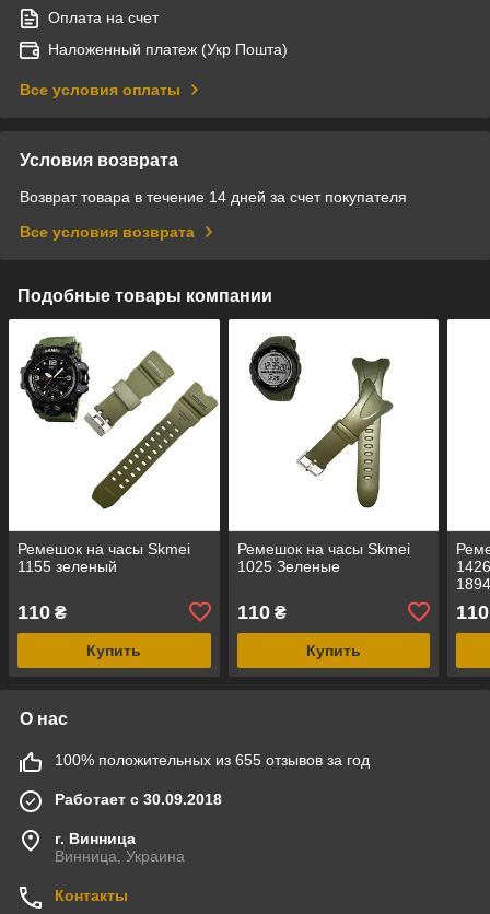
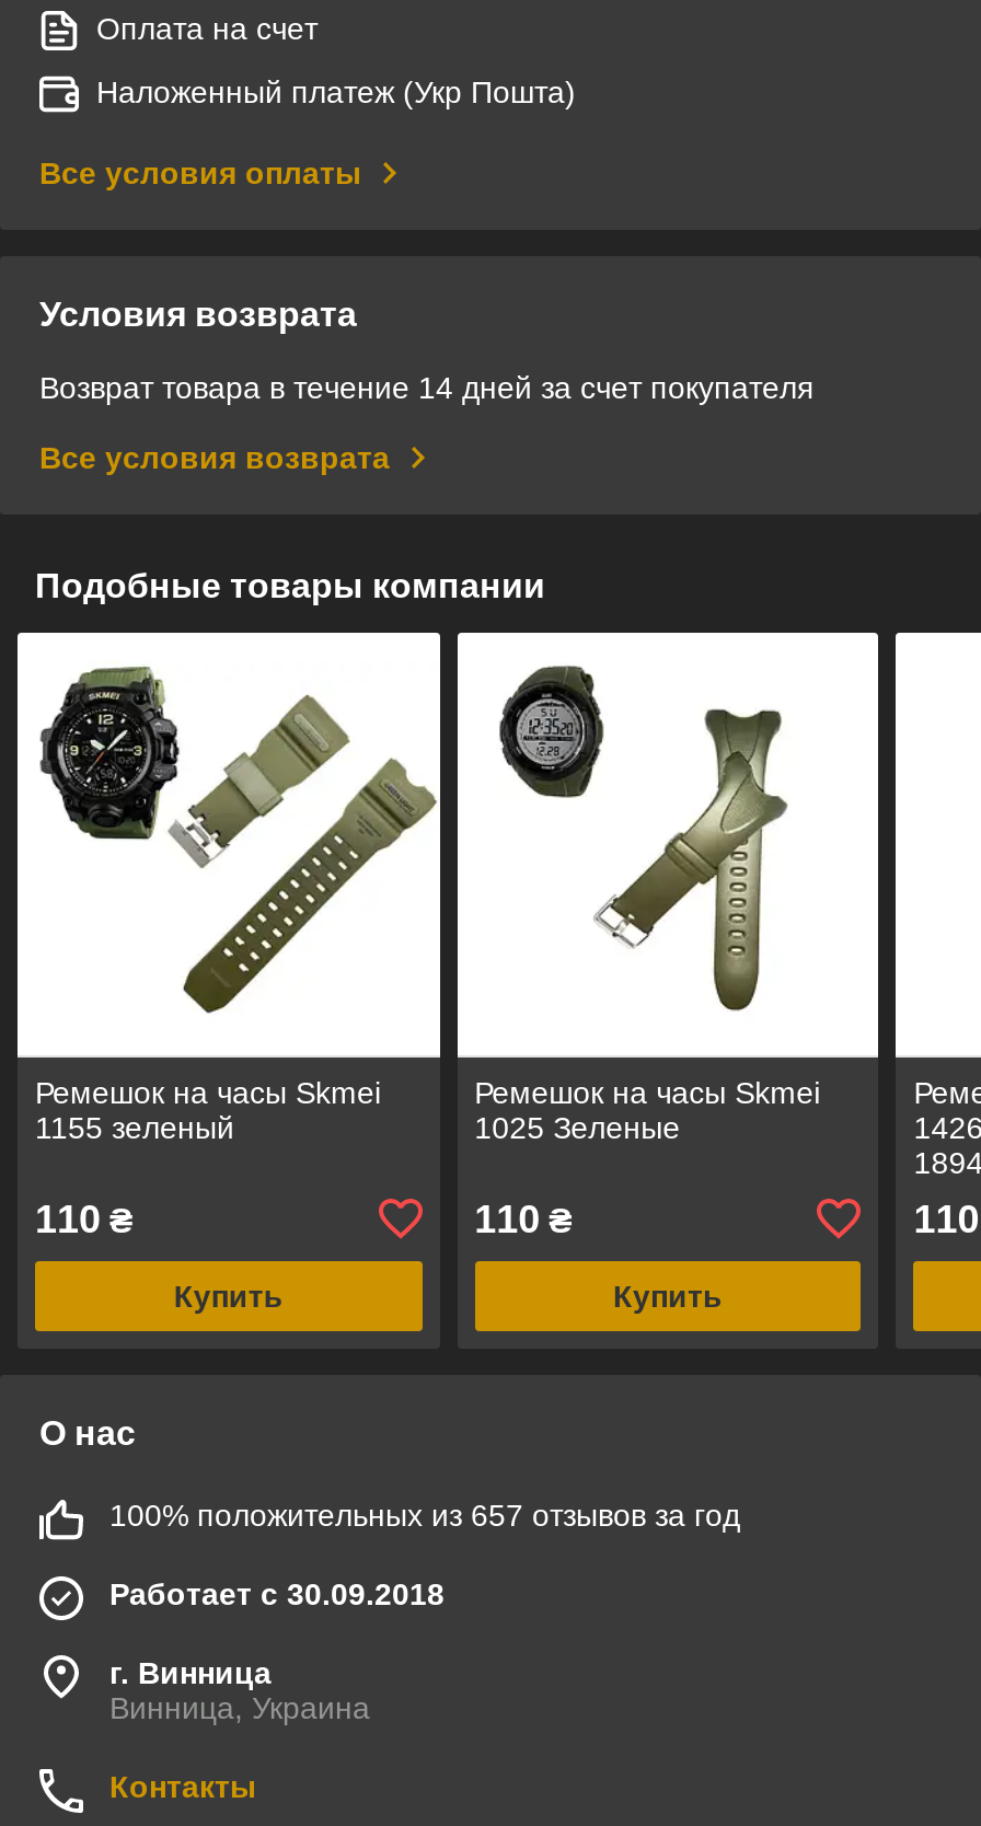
[55,751,370,768] 100% положительных из 655 отзывов за год -> [109,1497,740,1532] 100% положительных из 657 отзывов за год

